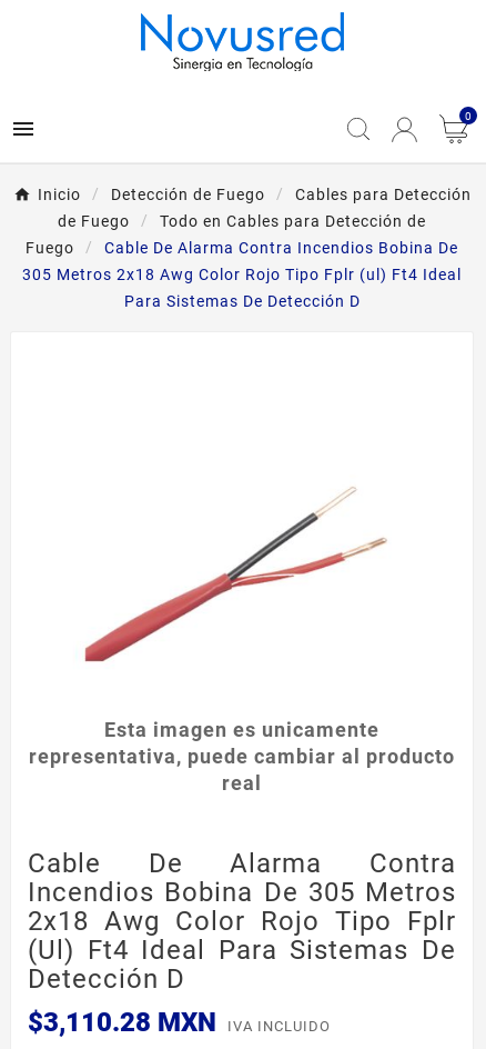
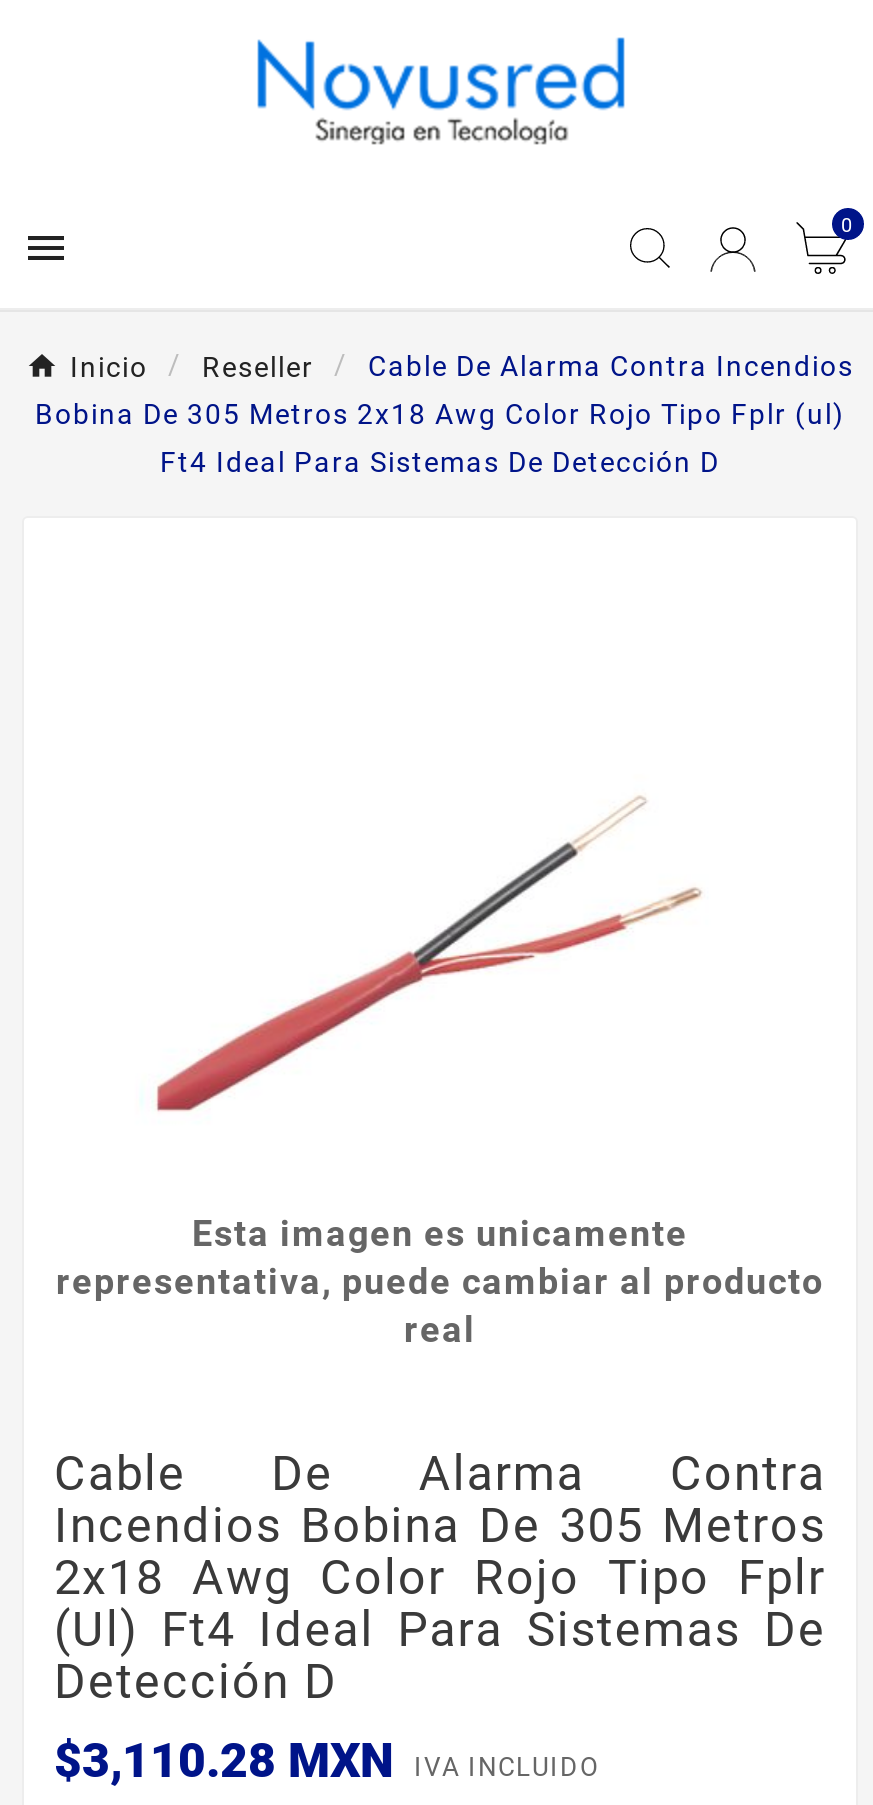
[22,186,471,310] Detección de Fuego | Cables para Detección | de Fuego | Todo en Cables para Detección de | Fuego | Cable De Alarma Contra Incendios Bobina De | 305 Metros 2x18 Awg Color Rojo Tipo Fplr (ul) Ft4 Ideal | Para Sistemas De Detección D -> [35,350,854,478] Reseller | Cable De Alarma Contra Incendios | Bobina De 305 Metros 2x18 Awg Color Rojo Tipo Fplr (ul) | Ft4 Ideal Para Sistemas De Detección D

